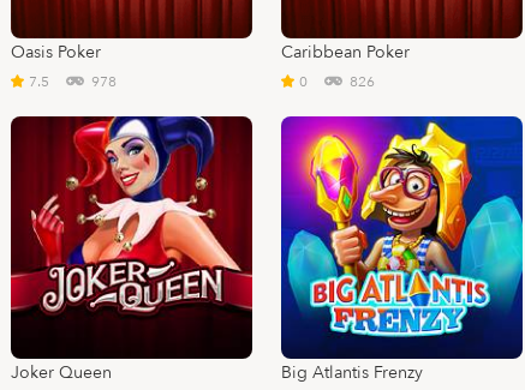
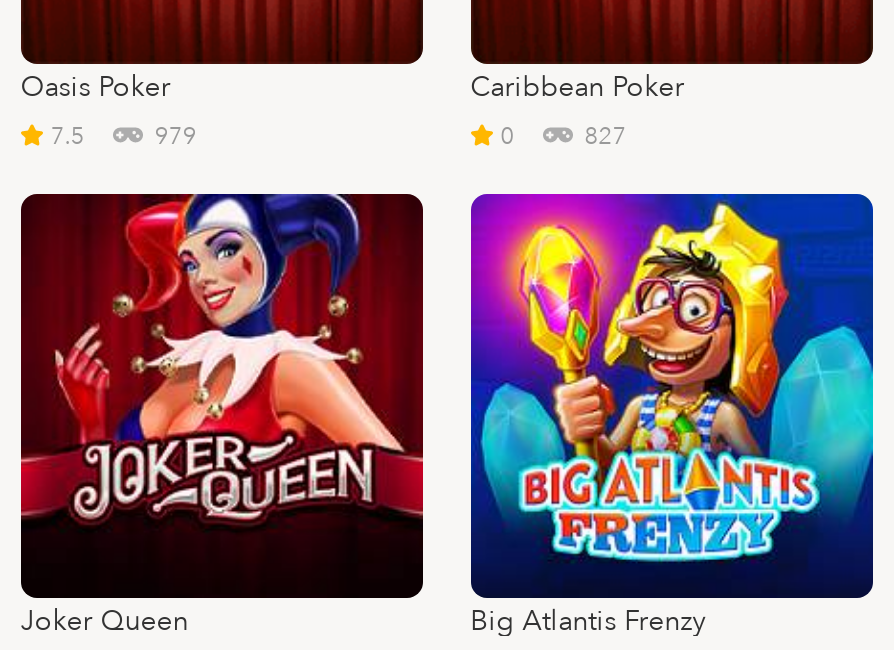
[91,72,116,91] 978 -> [155,120,197,152] 979
[349,72,374,91] 826 -> [584,120,626,152] 827

